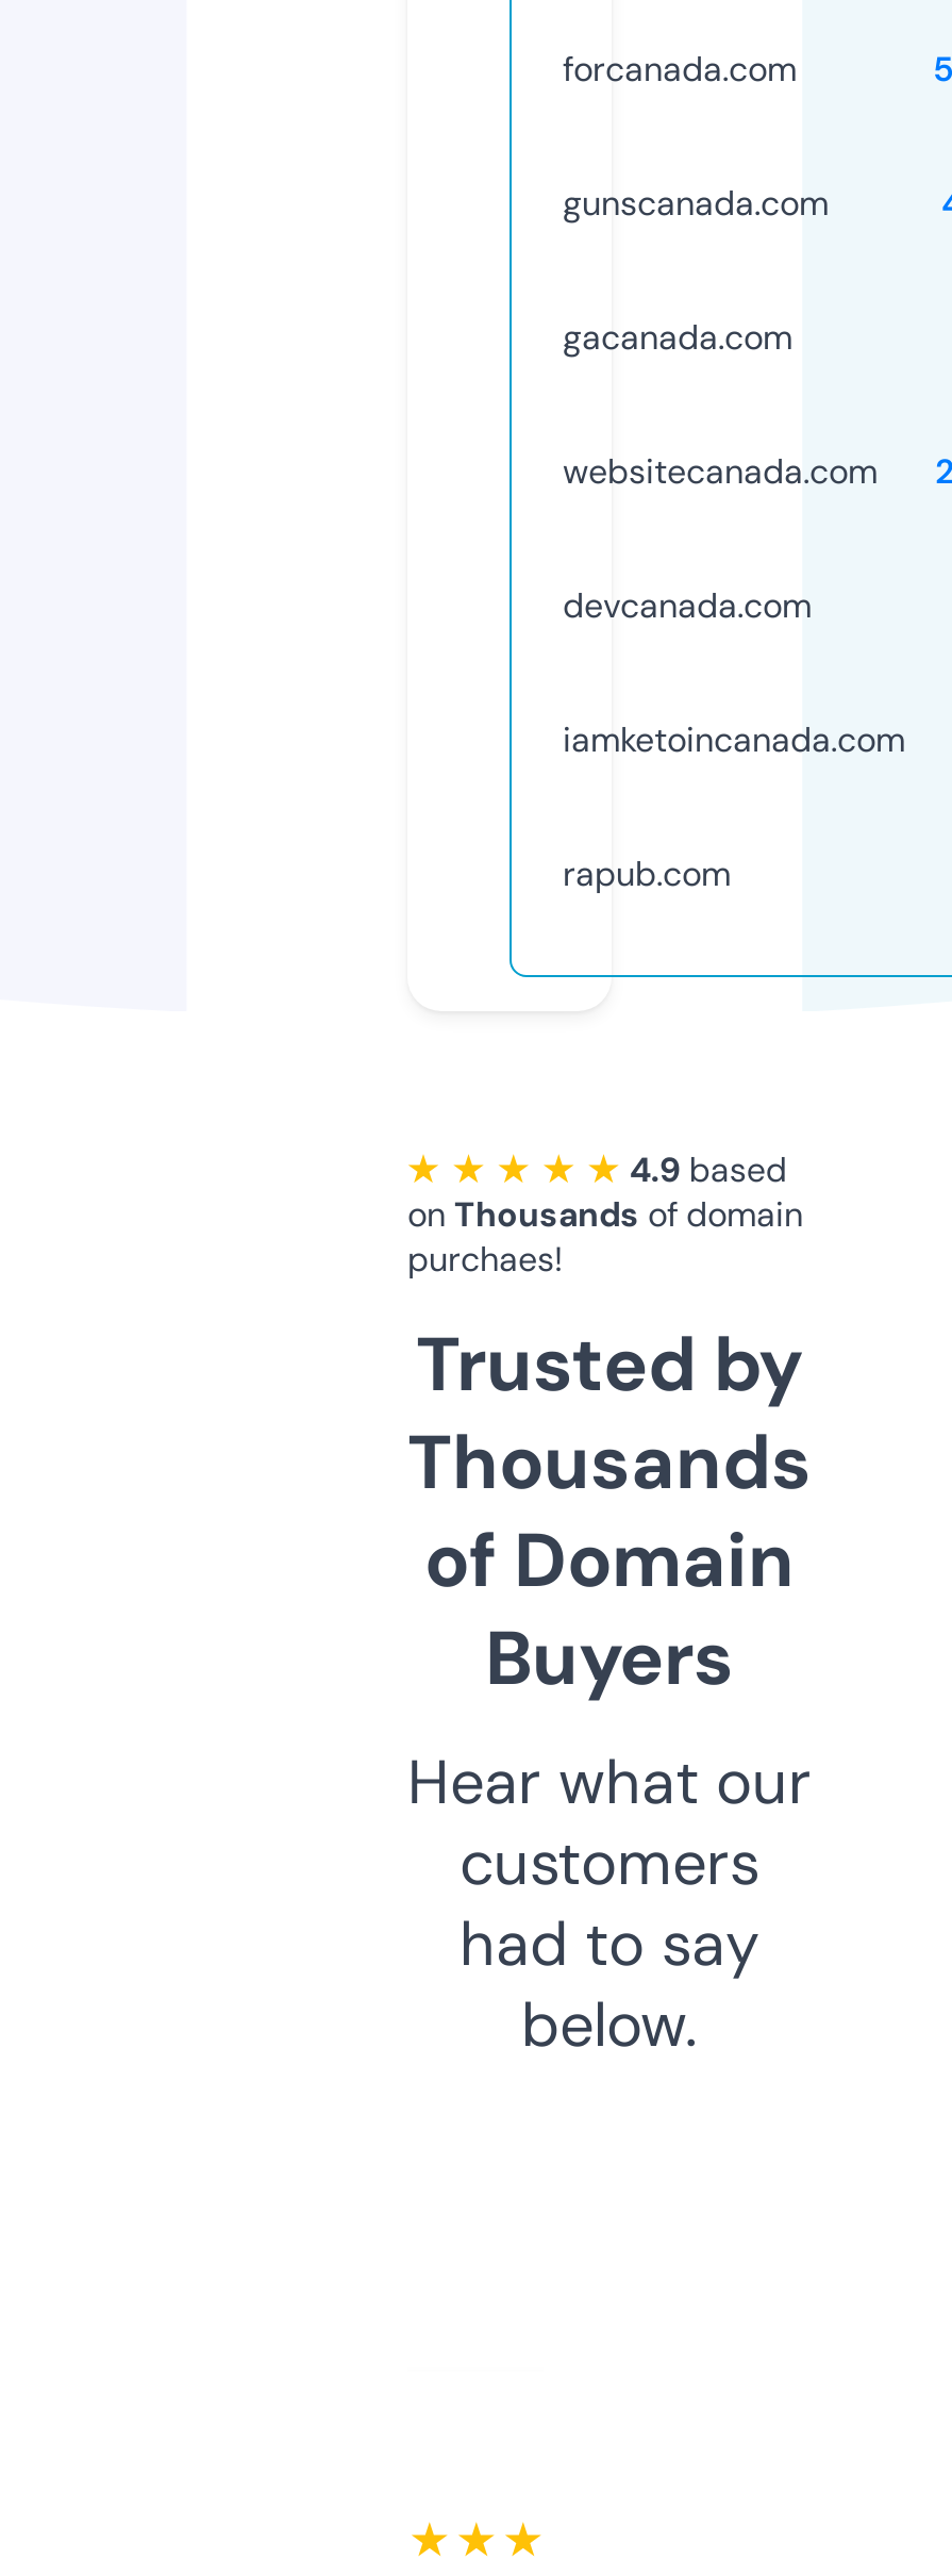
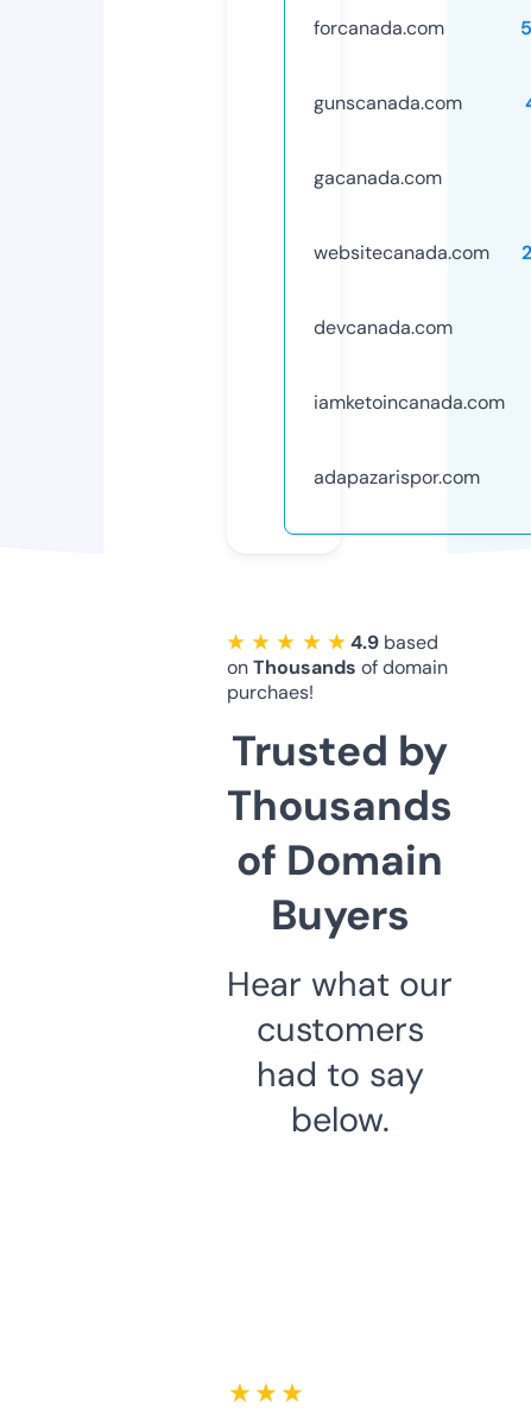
[563,851,731,896] rapub.com -> [314,464,480,489] adapazarispor.com

